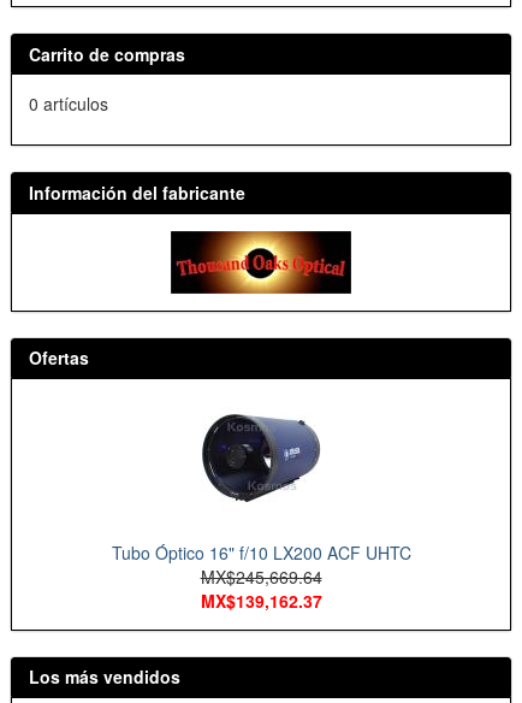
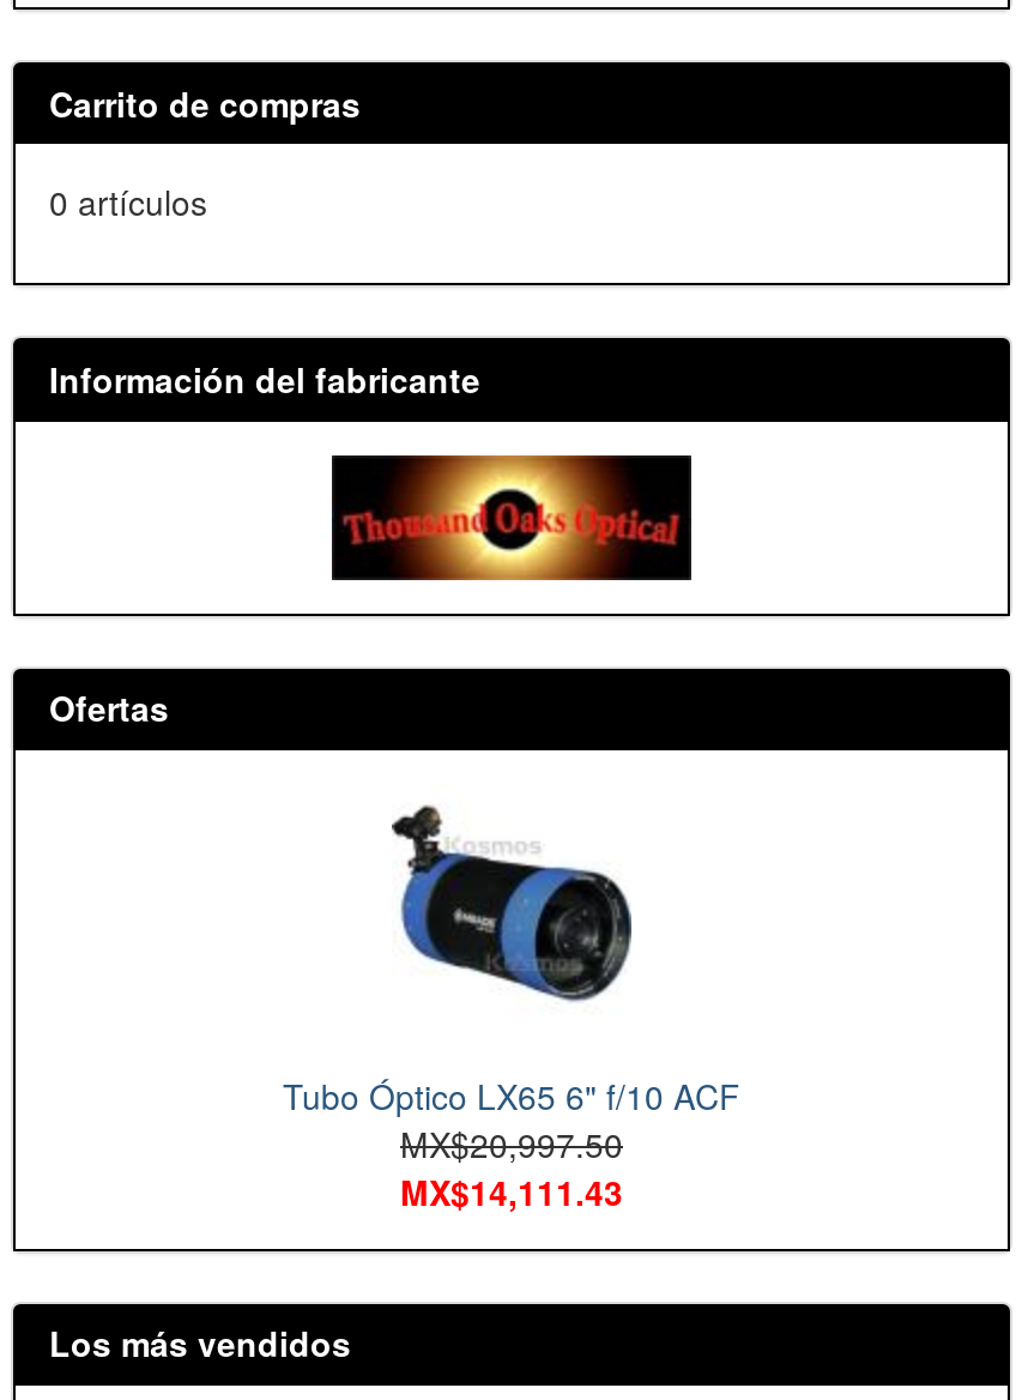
[111,407,411,612] [image] | Tubo Óptico 16" f/10 LX200 ACF UHTC | MX$245,669.64 | MX$139,162.37 -> [283,803,740,1215] [image] | Tubo Óptico LX65 6" f/10 ACF | MX$20,997.50 | MX$14,111.43

